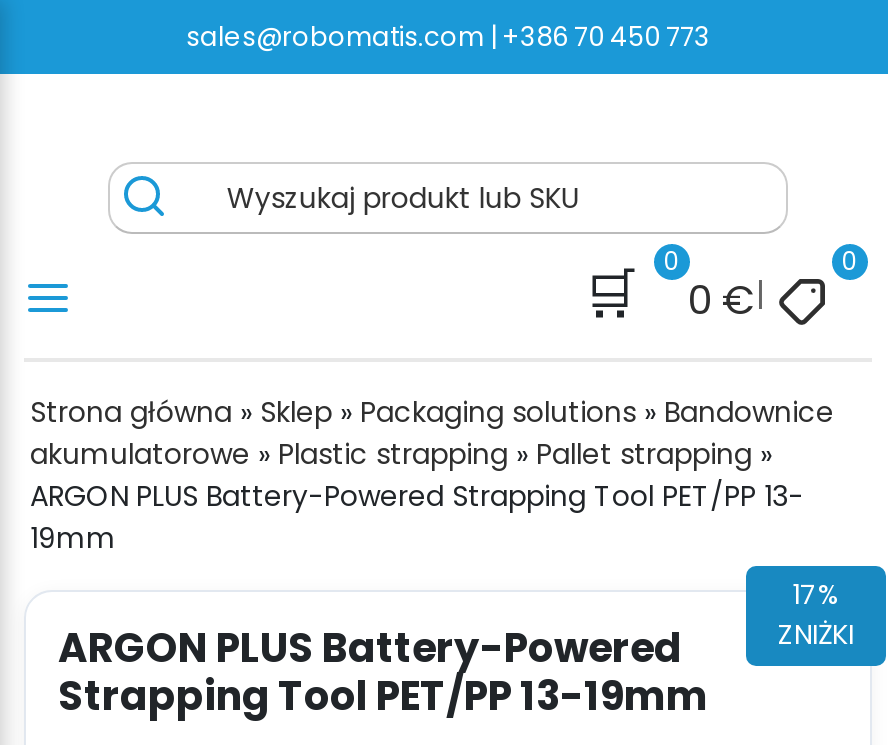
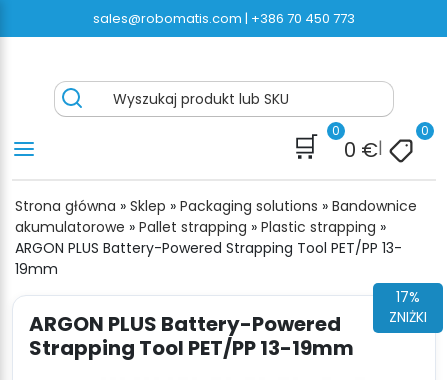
[30,435,772,475] akumulatorowe » Plastic strapping » Pallet strapping » -> [15,217,386,237] akumulatorowe » Pallet strapping » Plastic strapping »

